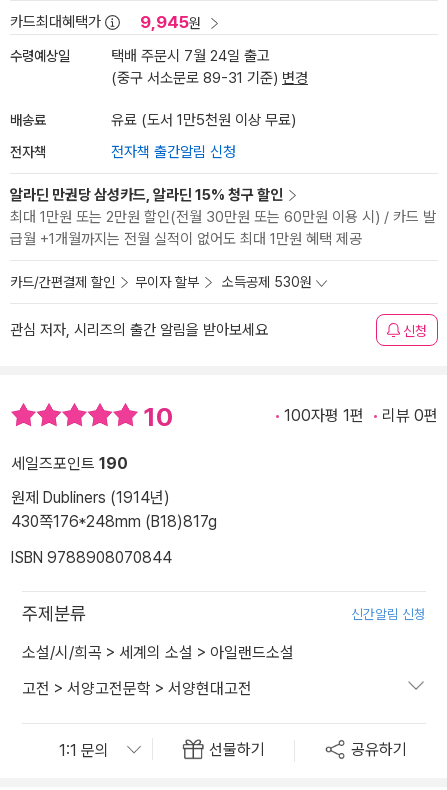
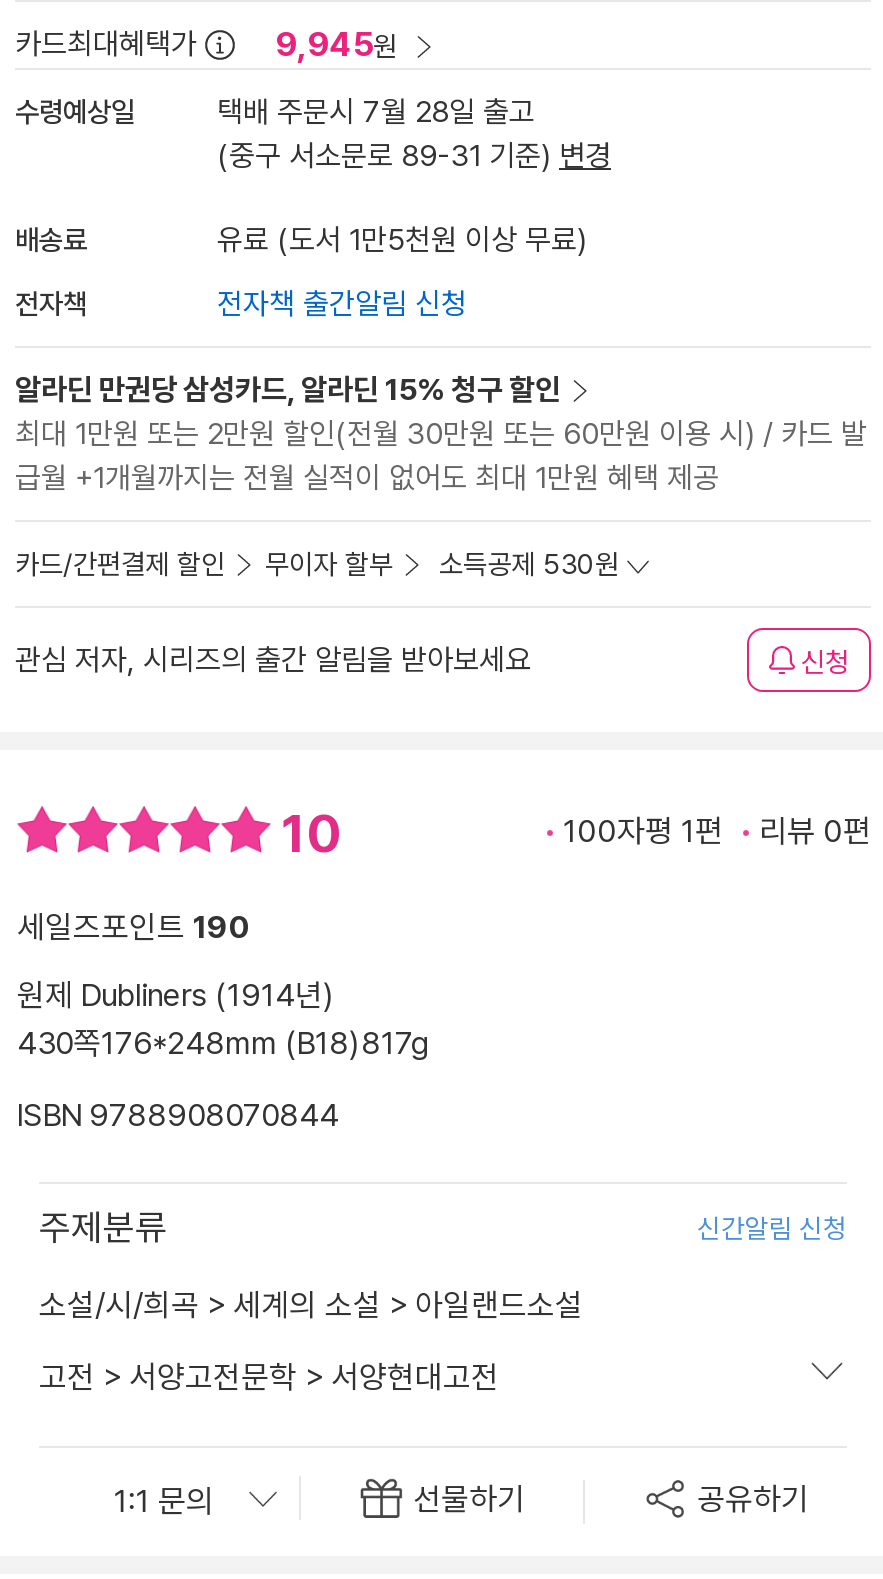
[111,47,270,65] 택배 주문시 7월 24일 출고 -> [217,94,535,130] 택배 주문시 7월 28일 출고

